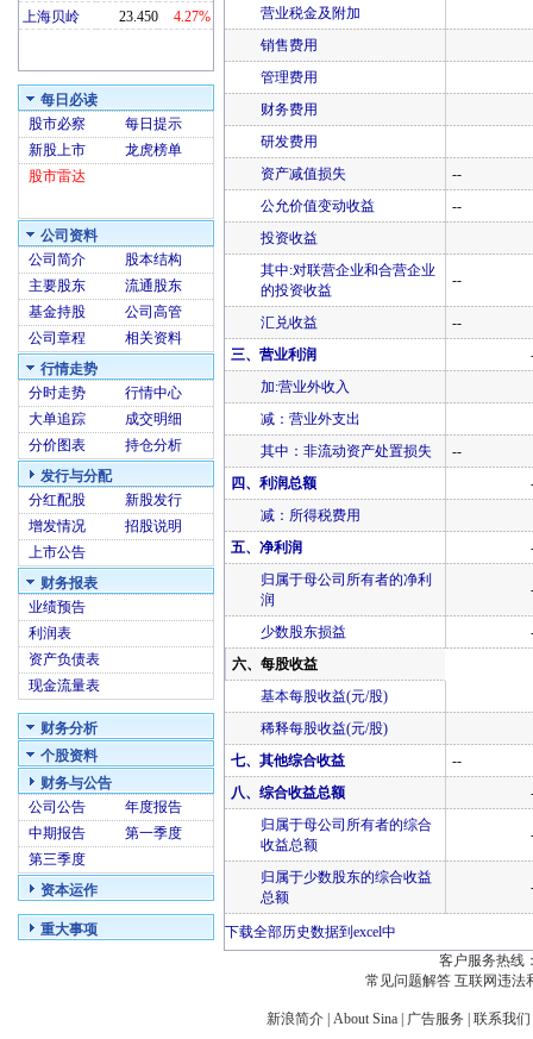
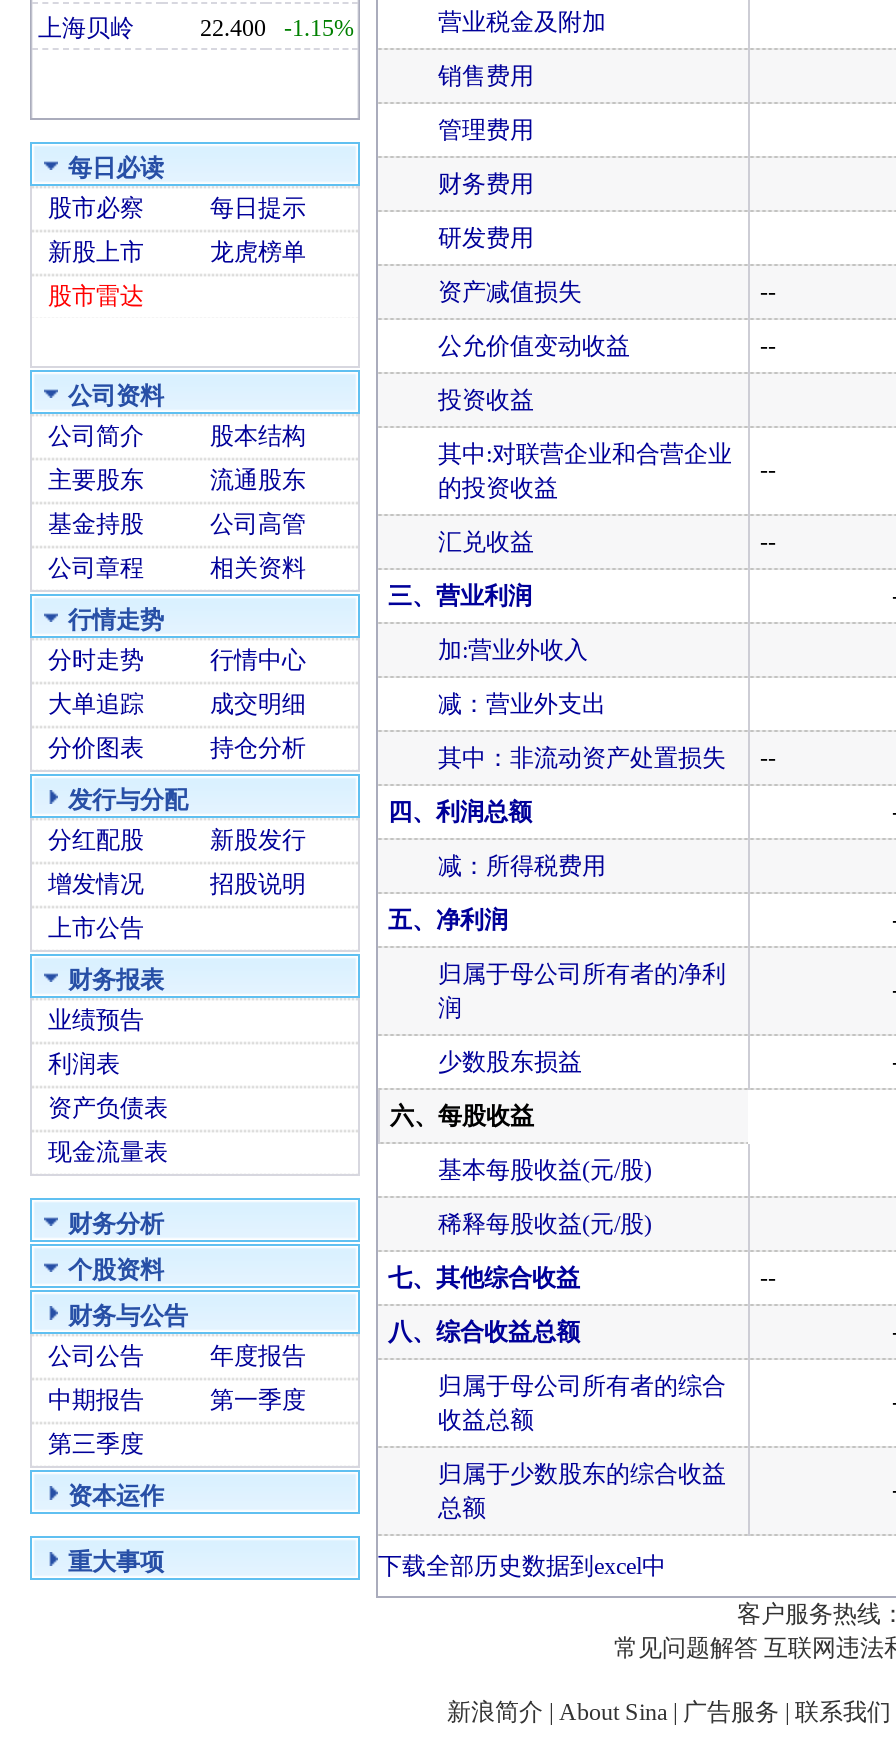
[119,8,158,25] 23.450 -> [200,14,266,42] 22.400
[174,8,211,25] 4.27% -> [284,14,354,42] -1.15%

